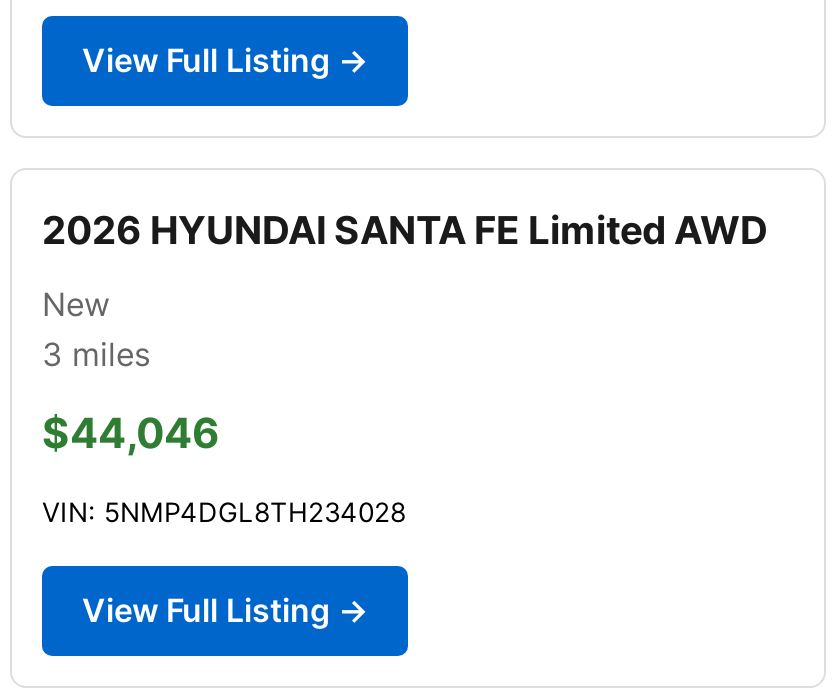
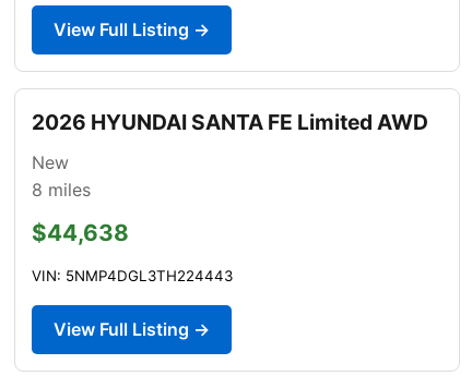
[42,334,150,374] 3 miles -> [32,179,91,200] 8 miles
[42,408,220,458] $44,046 -> [32,219,129,246] $44,638
[42,496,406,528] VIN: 5NMP4DGL8TH234028 -> [32,267,233,284] VIN: 5NMP4DGL3TH224443

